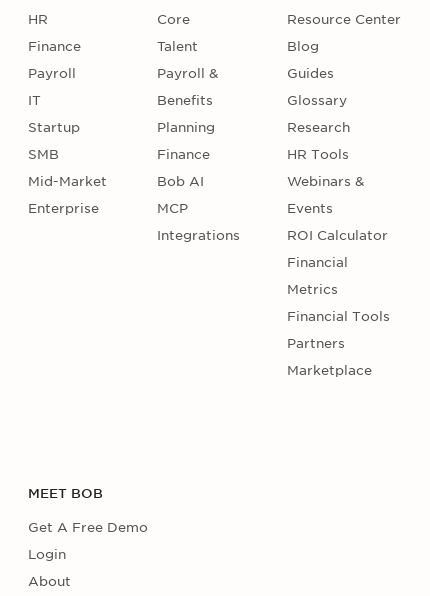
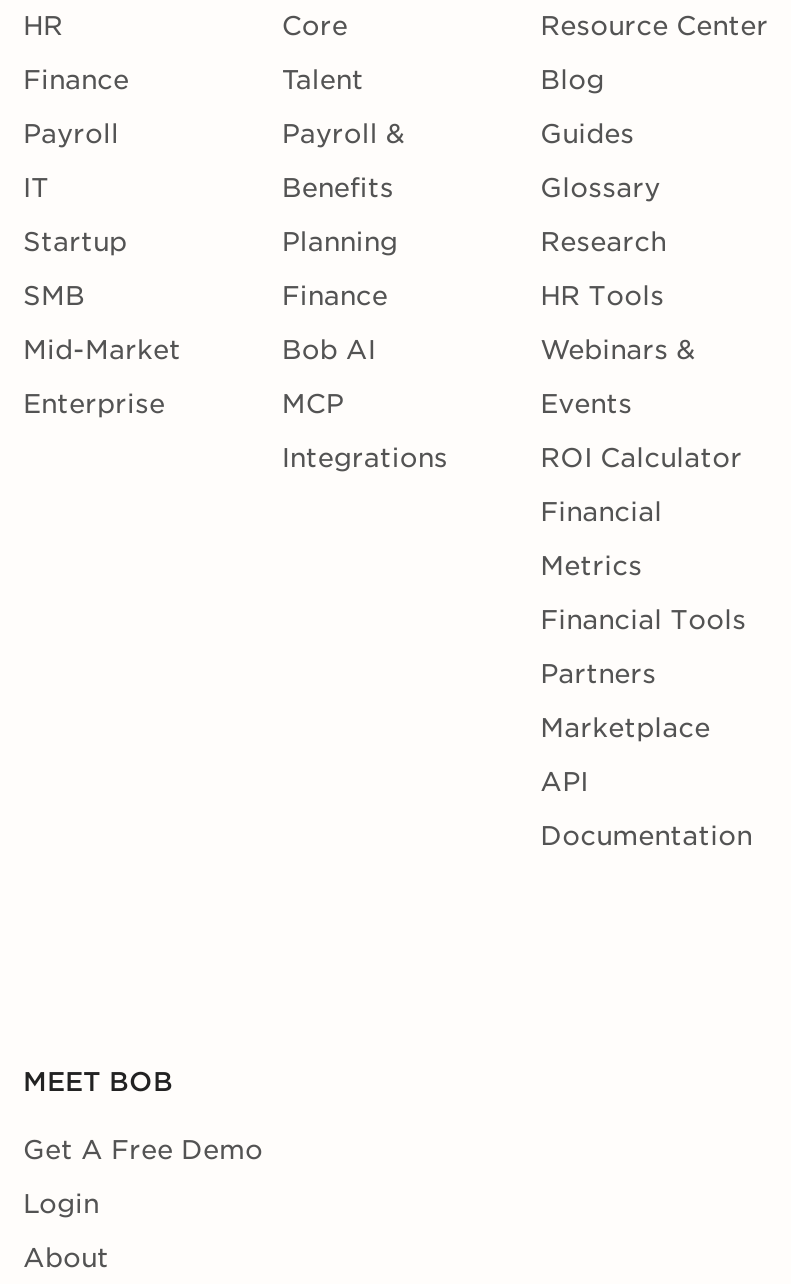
none -> [540,766,752,850] API | Documentation

